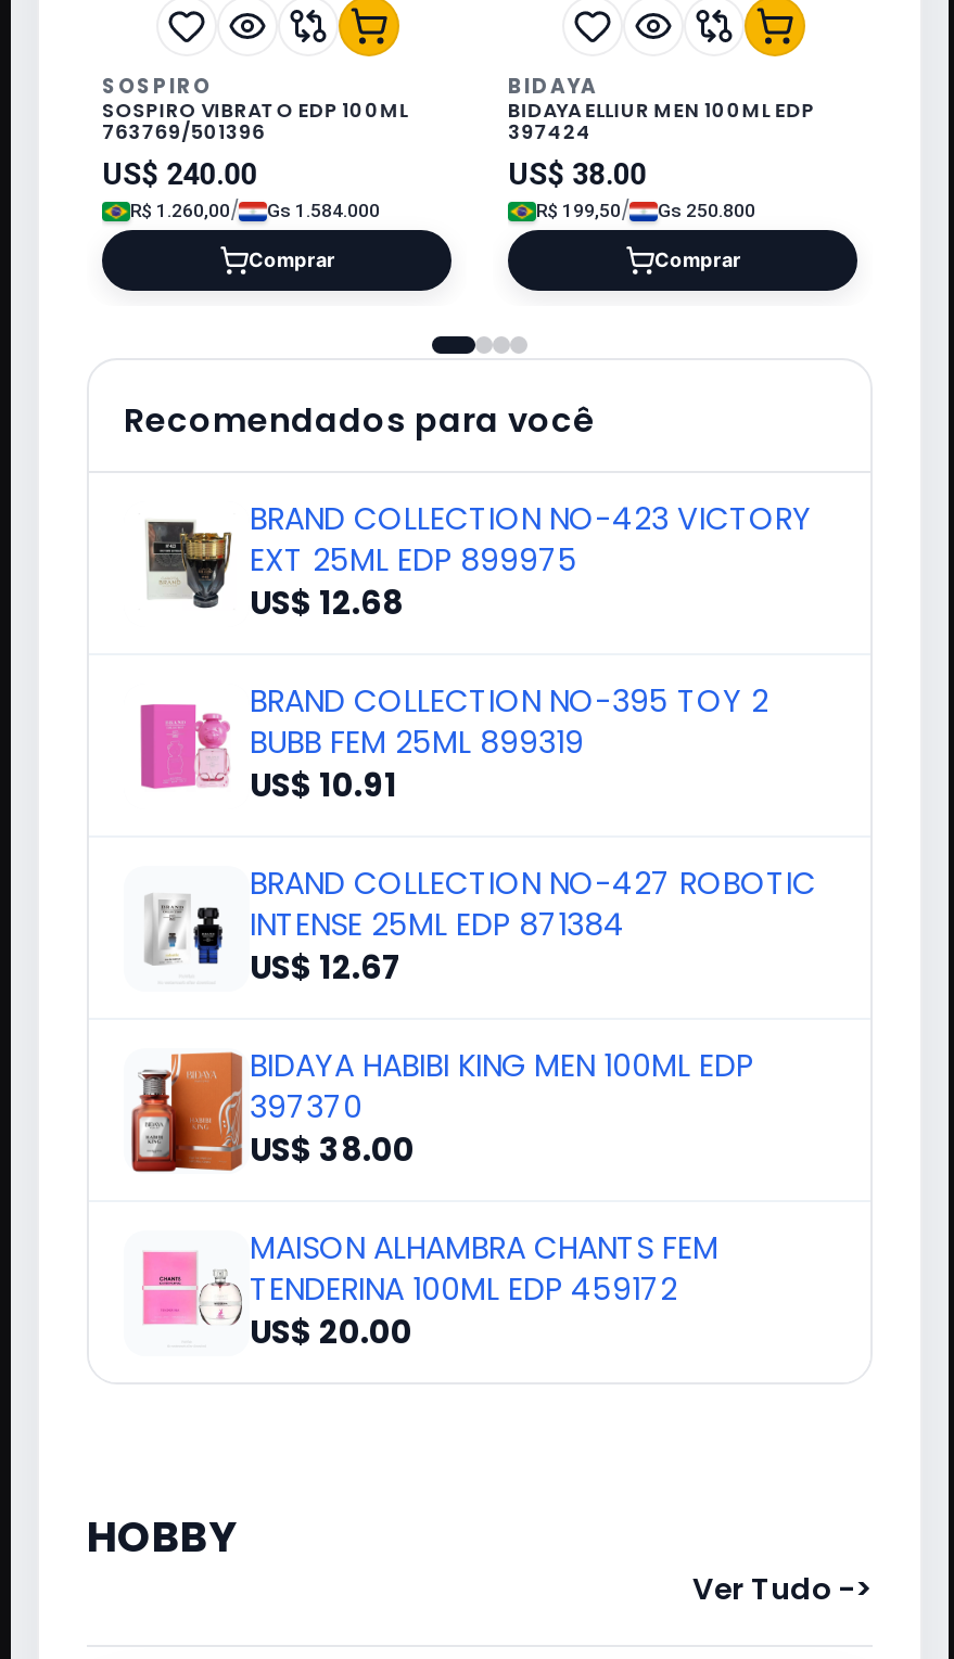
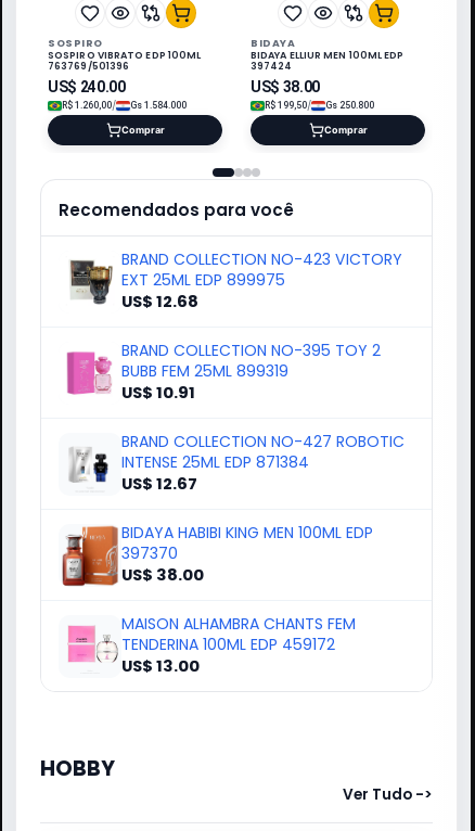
[250,1312,412,1355] US$ 20.00 -> [121,656,200,677] US$ 13.00

